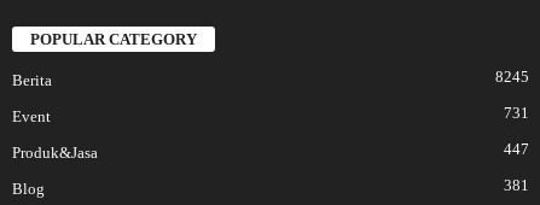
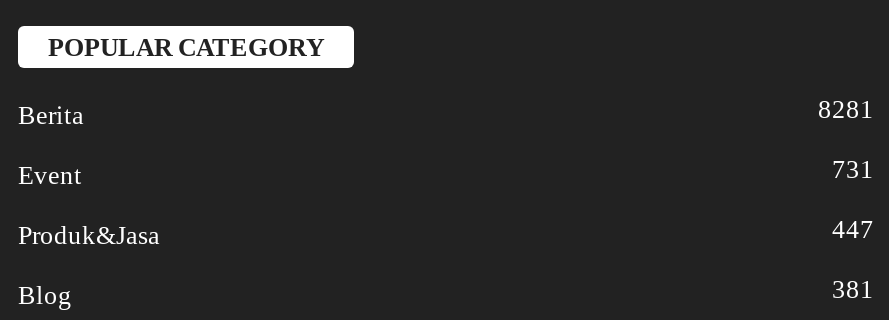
[495,67,529,85] 8245 -> [818,93,874,123] 8281

